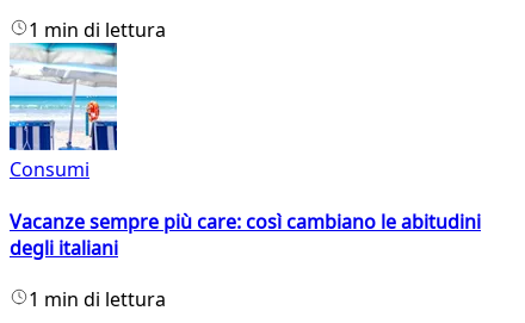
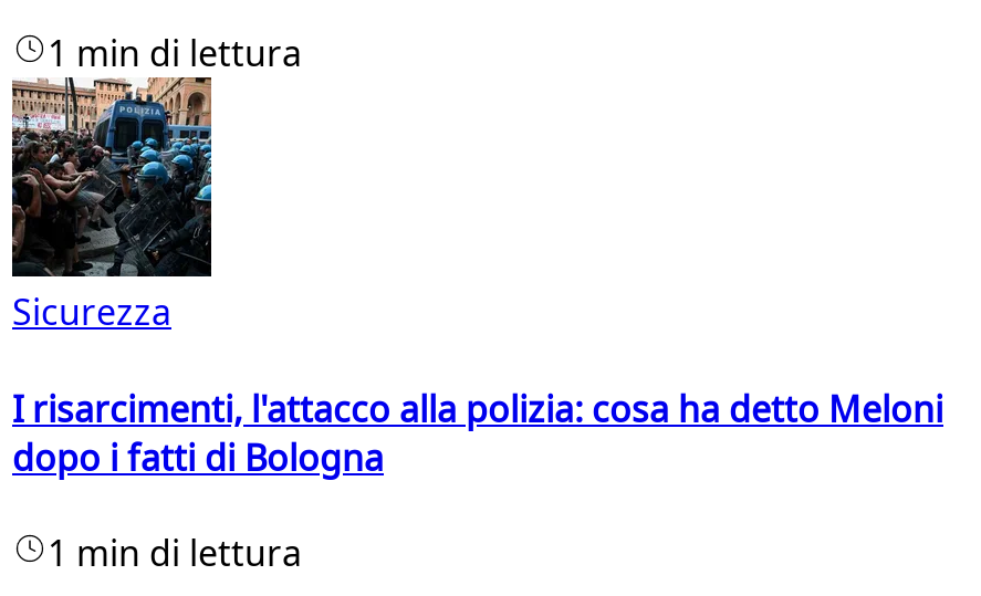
[8,43,118,183] [image] | Consumi -> [10,77,213,337] [image] | Sicurezza
[10,208,481,260] Vacanze sempre più care: così cambiano le abitudini | degli italiani -> [12,384,943,481] I risarcimenti, l'attacco alla polizia: cosa ha detto Meloni | dopo i fatti di Bologna

